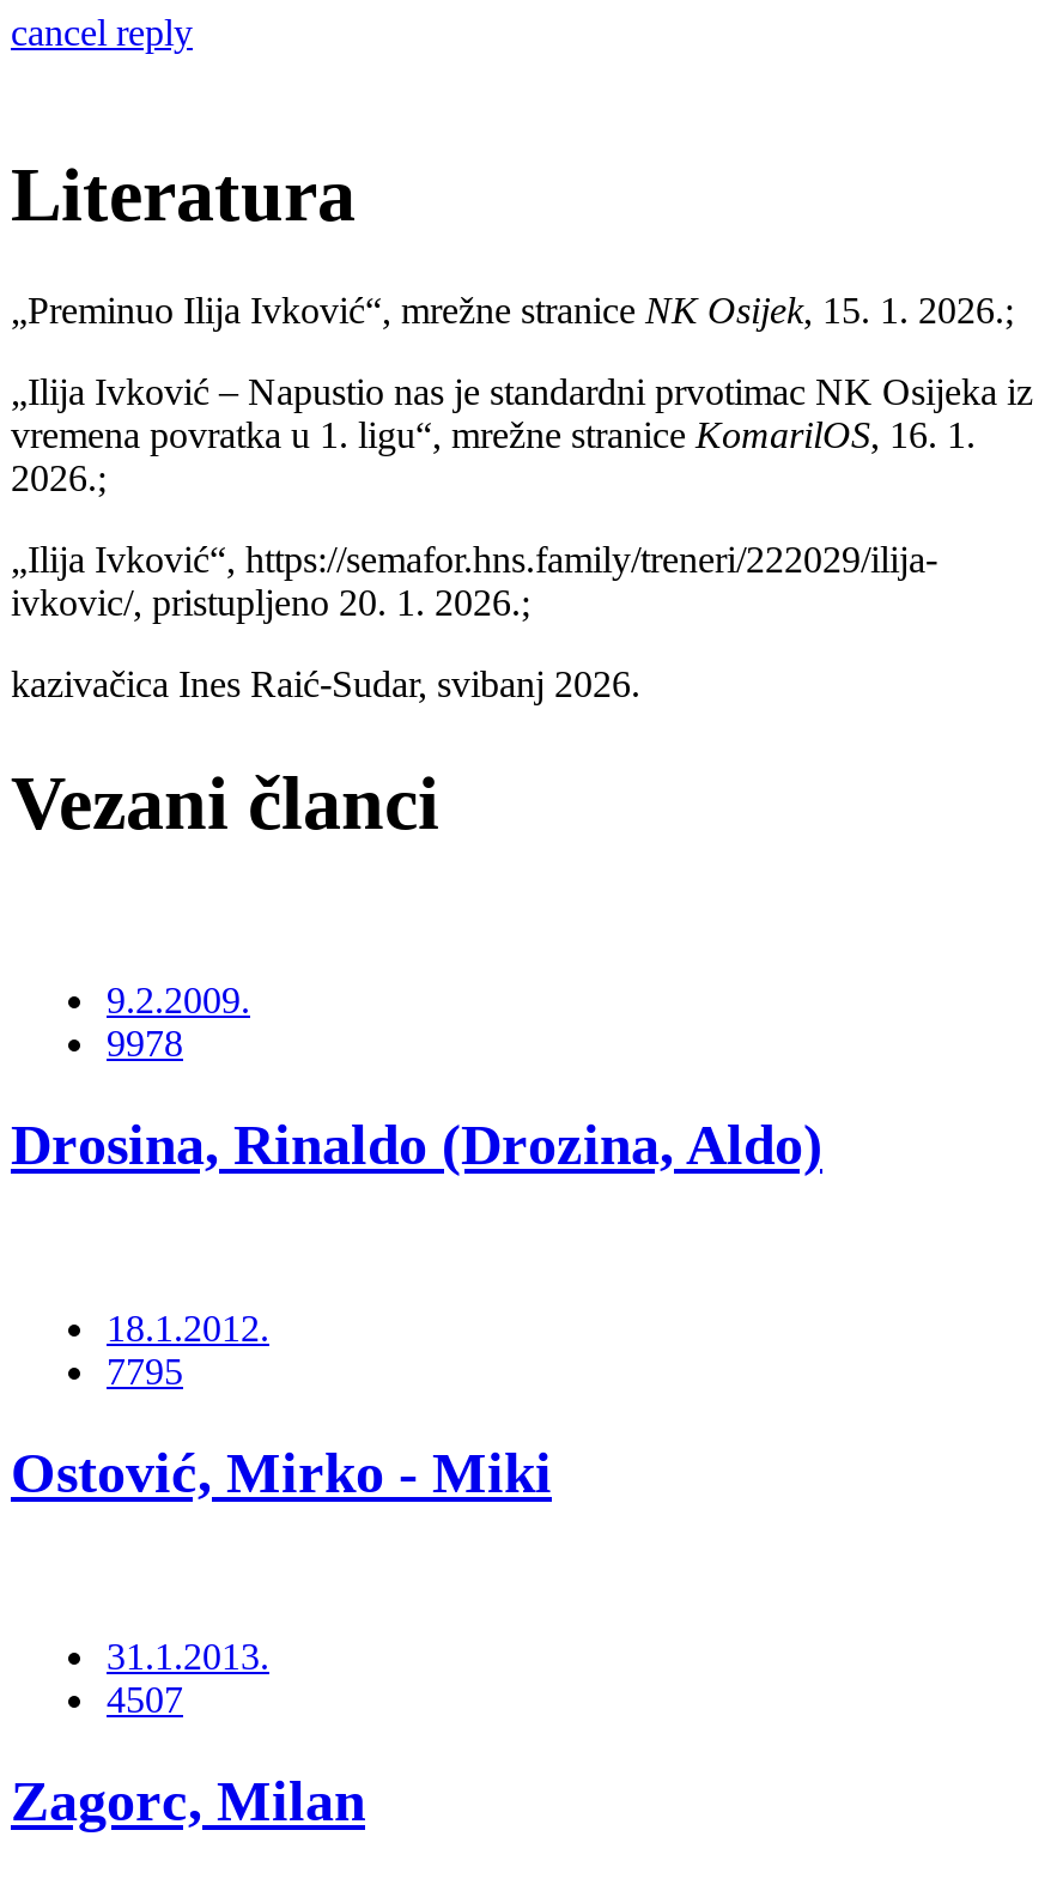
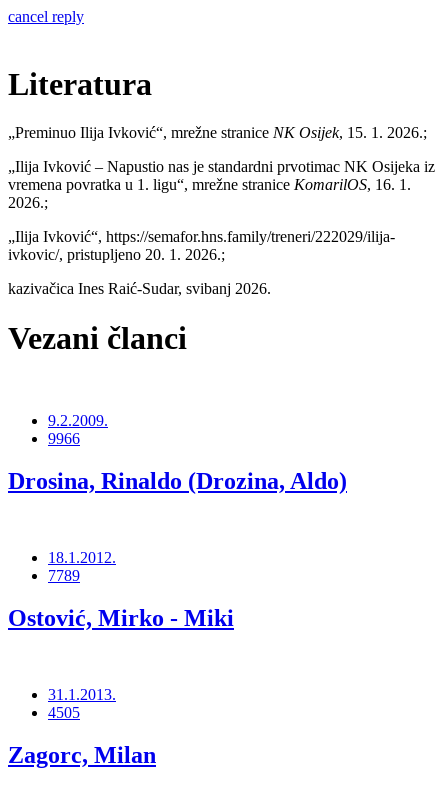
[107,1023,183,1064] 9978 -> [48,430,80,447] 9966
[107,1351,183,1392] 7795 -> [48,567,80,584] 7789
[107,1679,183,1719] 4507 -> [48,704,80,721] 4505

